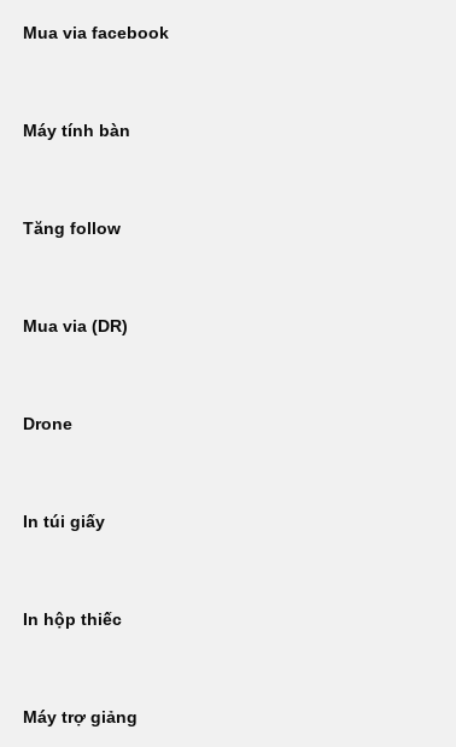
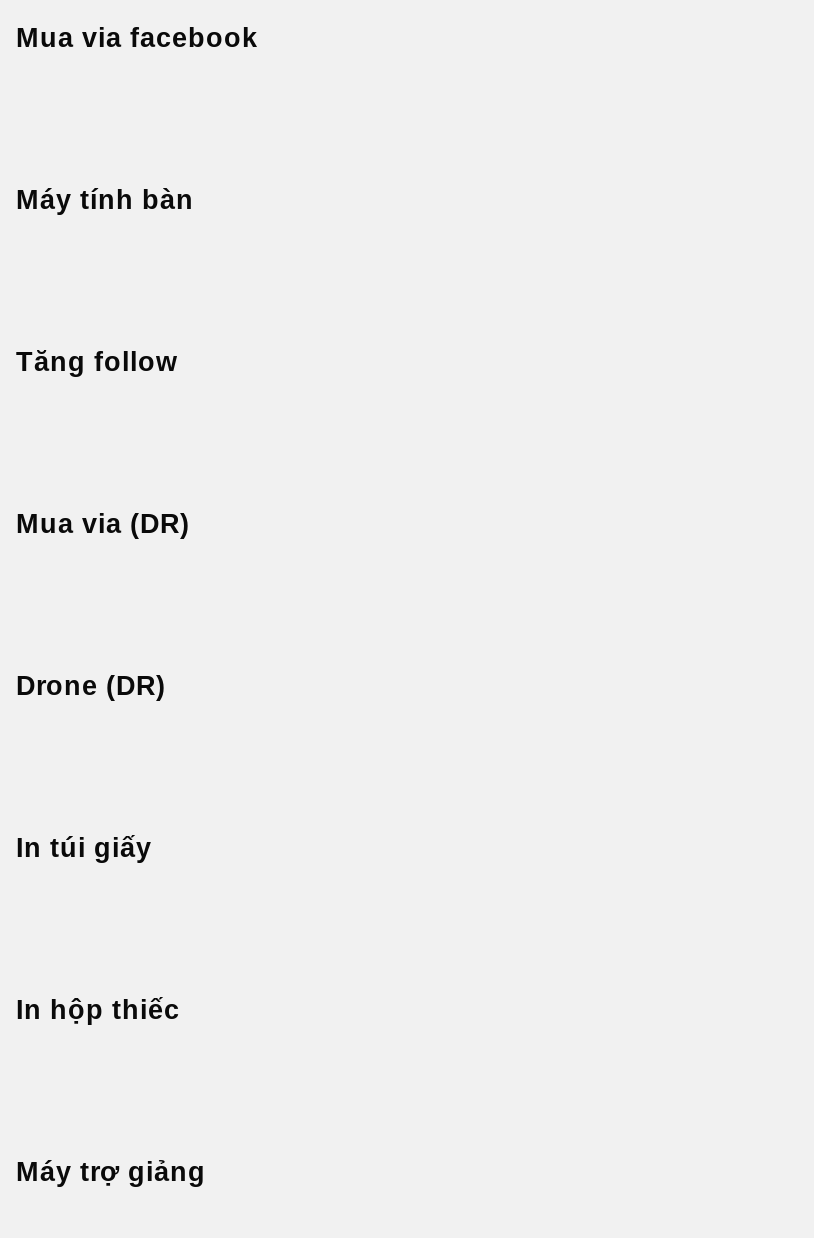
[23,415,72,433] Drone -> [16,671,166,701] Drone (DR)

